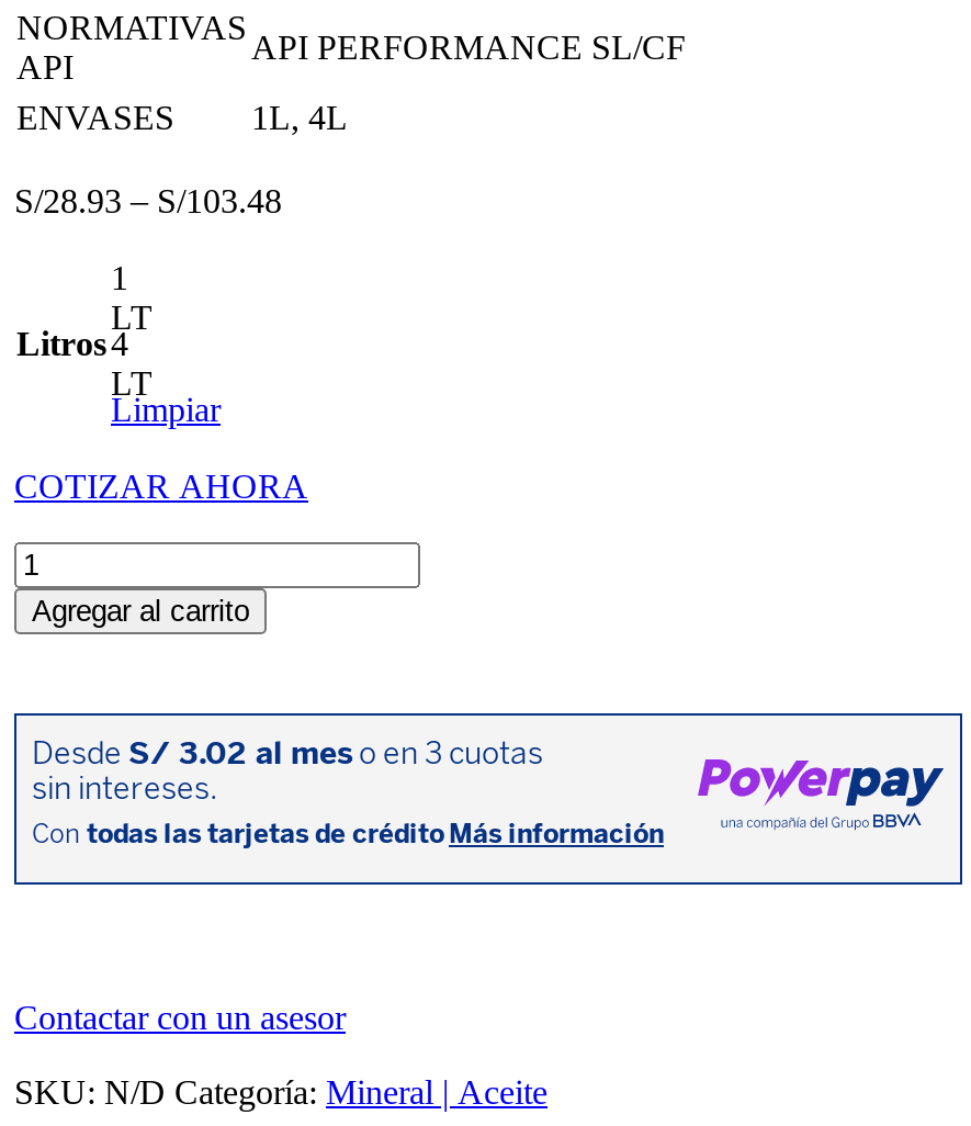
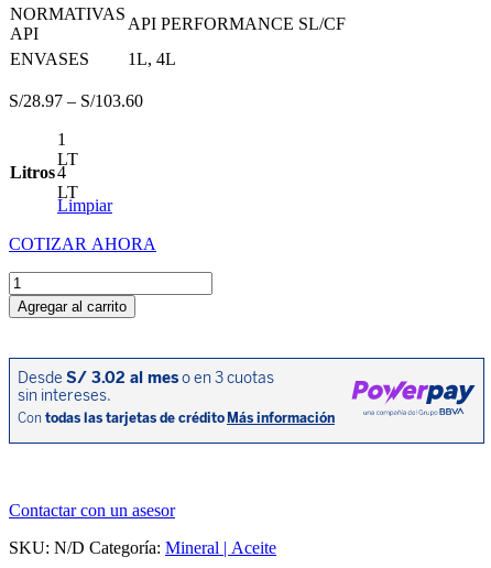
[14,183,282,221] S/28.93 – S/103.48 -> [9,92,143,111] S/28.97 – S/103.60

